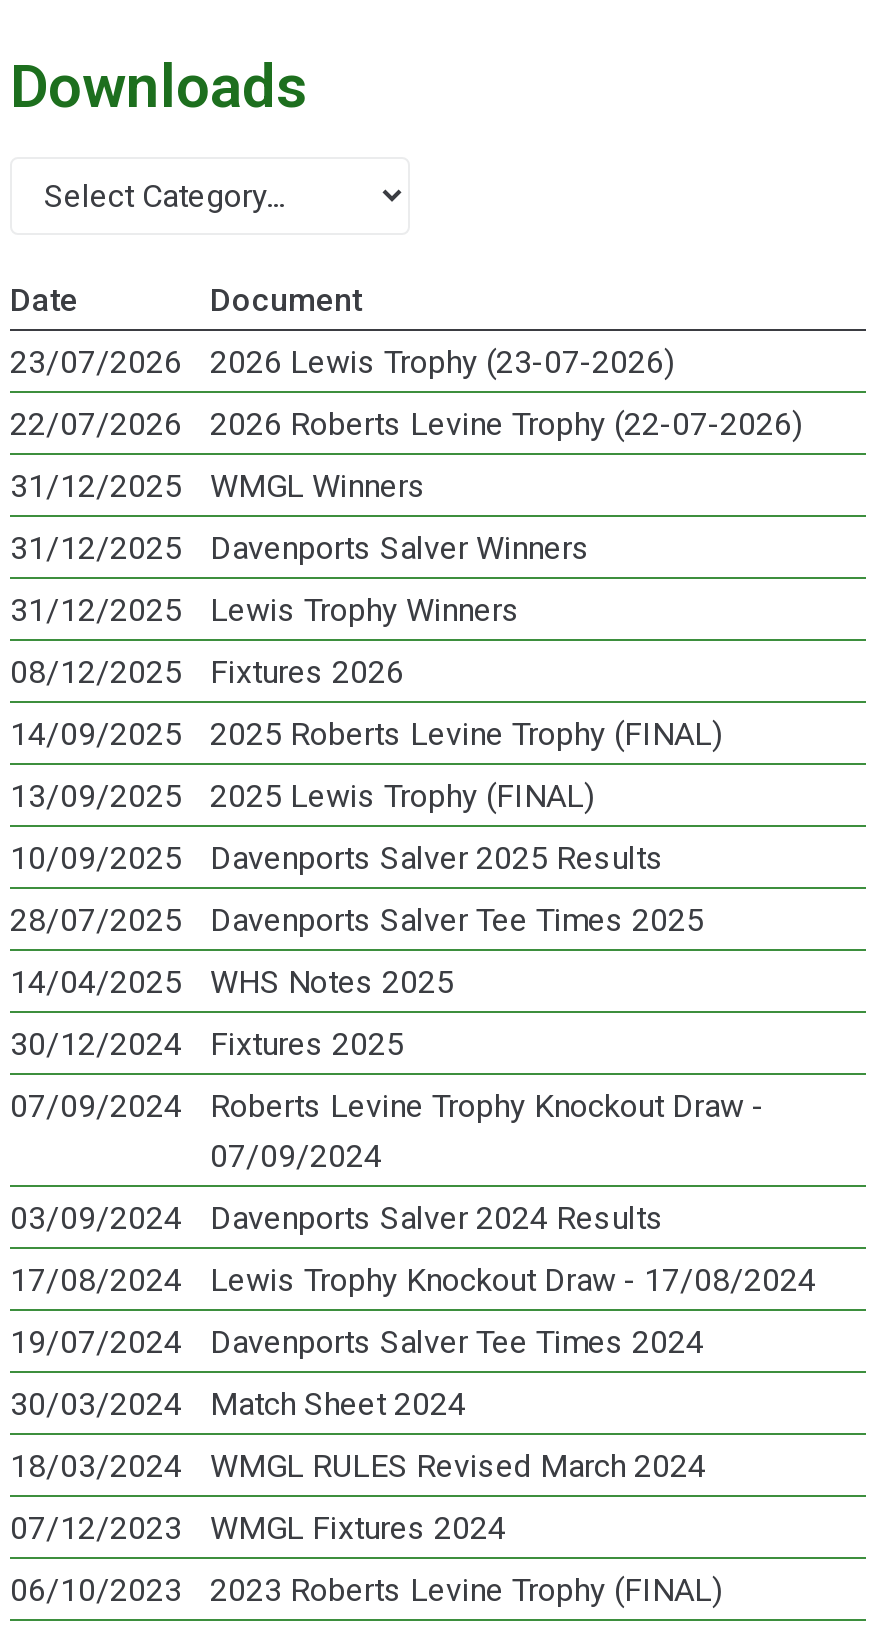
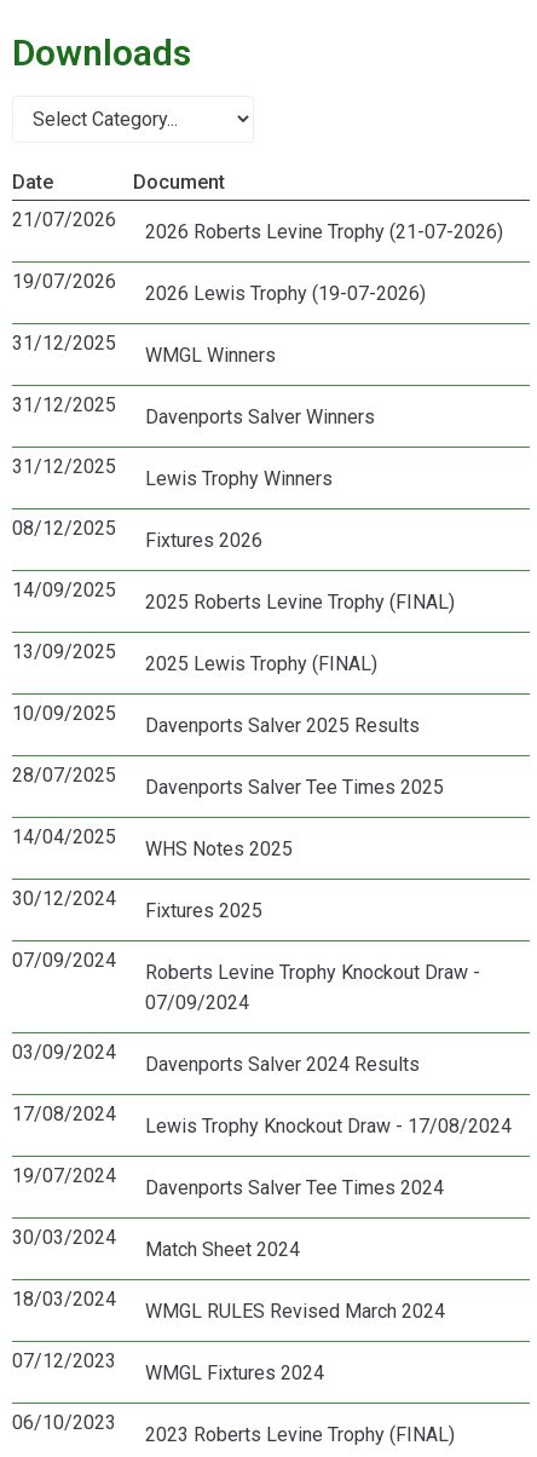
[10,343,674,381] 23/07/2026 | 2026 Lewis Trophy (23-07-2026) -> [12,208,503,243] 21/07/2026 | 2026 Roberts Levine Trophy (21-07-2026)
[10,405,802,443] 22/07/2026 | 2026 Roberts Levine Trophy (22-07-2026) -> [12,270,426,305] 19/07/2026 | 2026 Lewis Trophy (19-07-2026)

